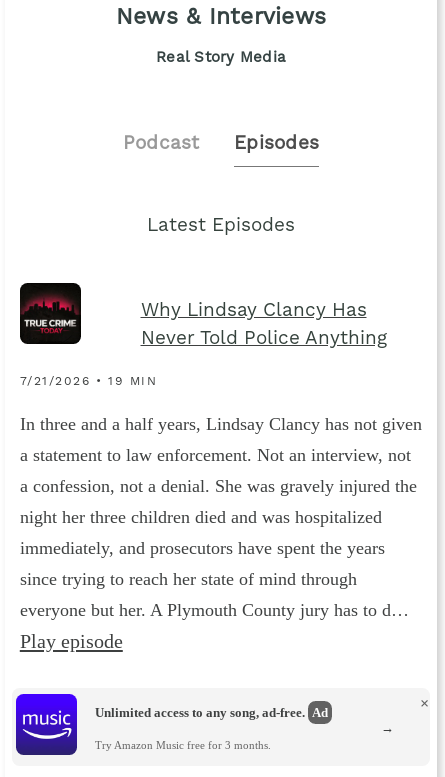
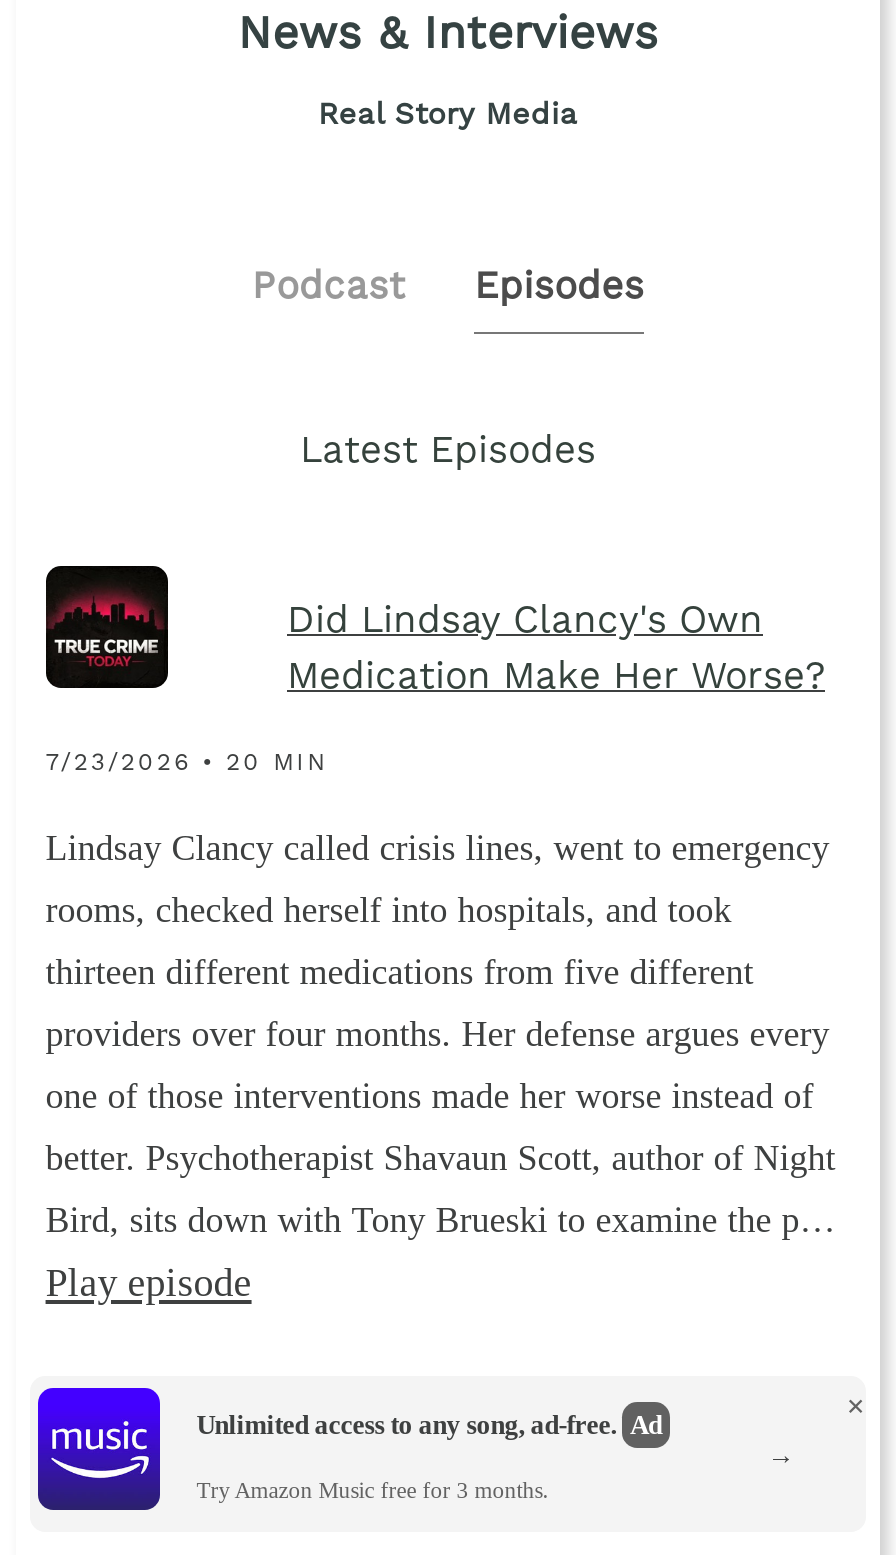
[140,302,366,321] Why Lindsay Clancy Has -> [287,605,763,643] Did Lindsay Clancy's Own
[140,330,386,349] Never Told Police Anything -> [287,661,825,699] Medication Make Her Worse?
[20,376,157,388] 7/21/2026 • 19 MIN -> [46,753,328,777] 7/23/2026 • 20 MIN
[20,413,422,433] In three and a half years, Lindsay Clancy has not given -> [46,827,830,867] Lindsay Clancy called crisis lines, went to emergency
[20,444,411,464] a statement to law enforcement. Not an interview, not -> [46,889,732,929] rooms, checked herself into hospitals, and took
[20,475,417,495] a confession, not a denial. She was gravely injured the -> [46,951,754,991] thirteen different medications from five different
[20,506,382,526] night her three children died and was hospitalized -> [46,1013,830,1053] providers over four months. Her defense argues every
[20,537,385,557] immediately, and prosecutors have spent the years -> [46,1075,814,1115] one of those interventions made her worse instead of
[20,568,357,588] since trying to reach her state of mind through -> [46,1137,836,1177] better. Psychotherapist Shavaun Scott, author of Night
[20,599,409,619] everyone but her. A Plymouth County jury has to d… -> [46,1199,836,1239] Bird, sits down with Tony Brueski to examine the p…

